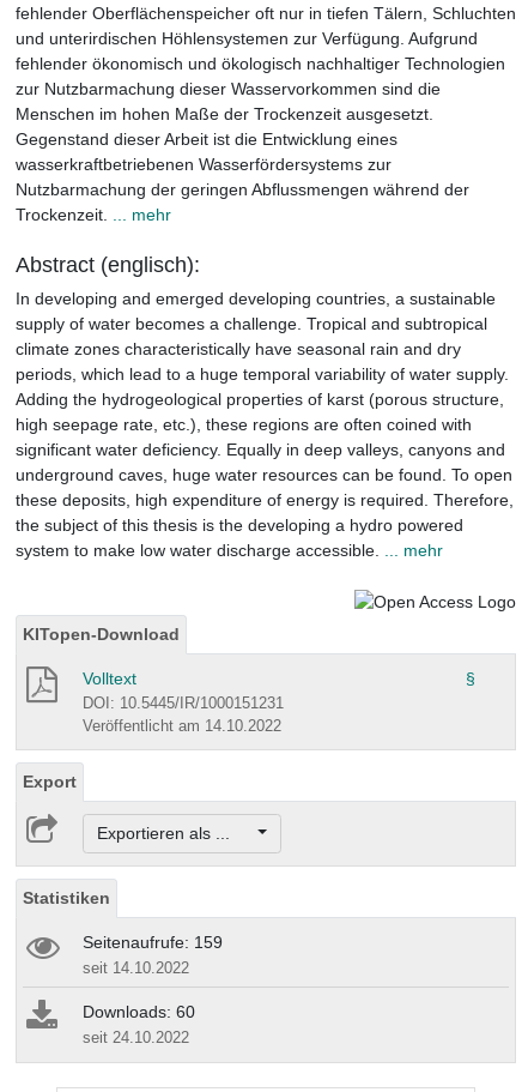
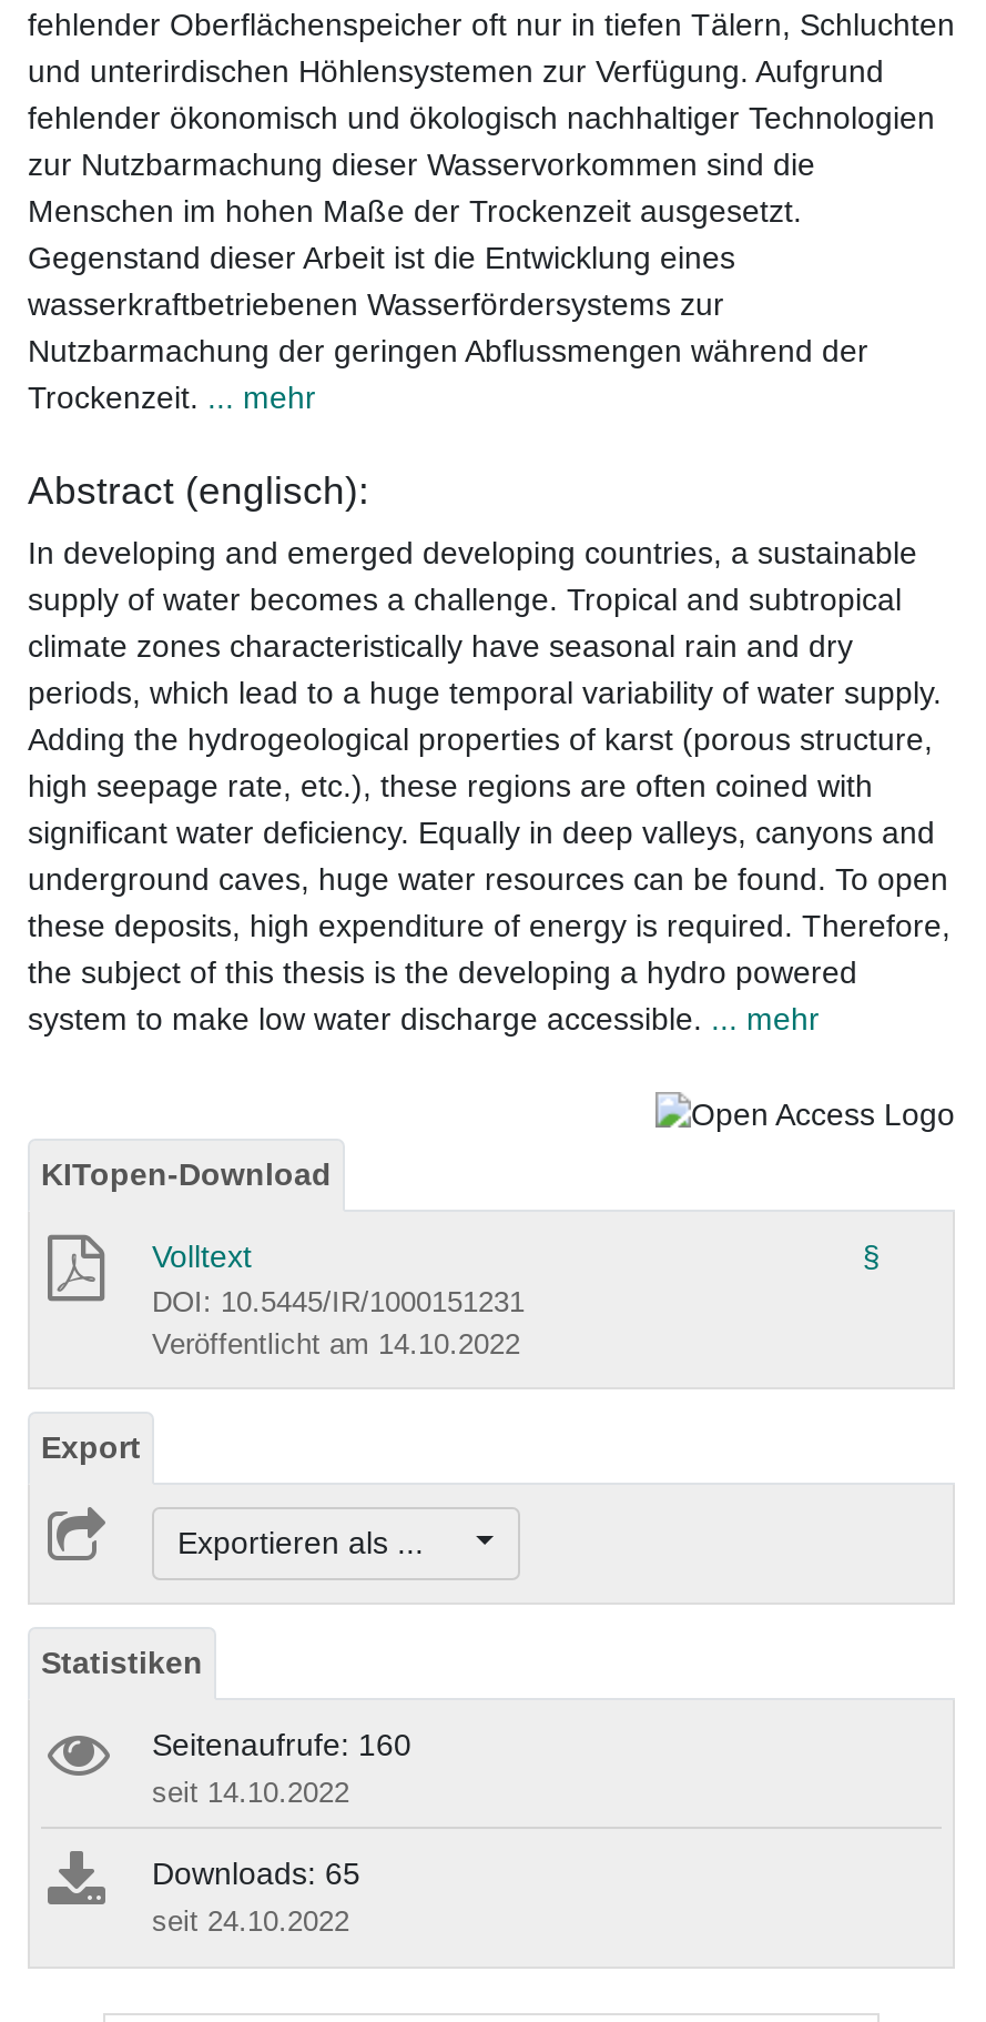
[83,933,223,952] Seitenaufrufe: 159 -> [152,1727,411,1763] Seitenaufrufe: 160
[83,1002,195,1022] Downloads: 60 -> [152,1856,360,1892] Downloads: 65

